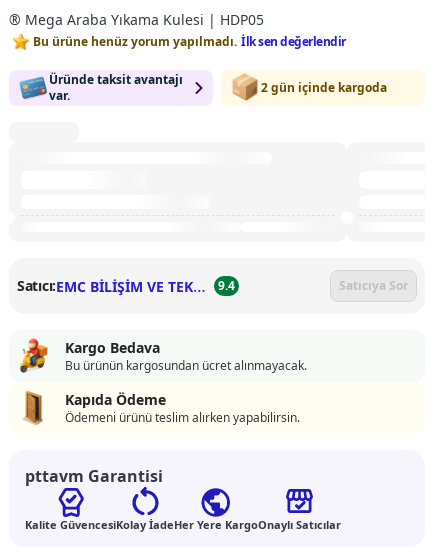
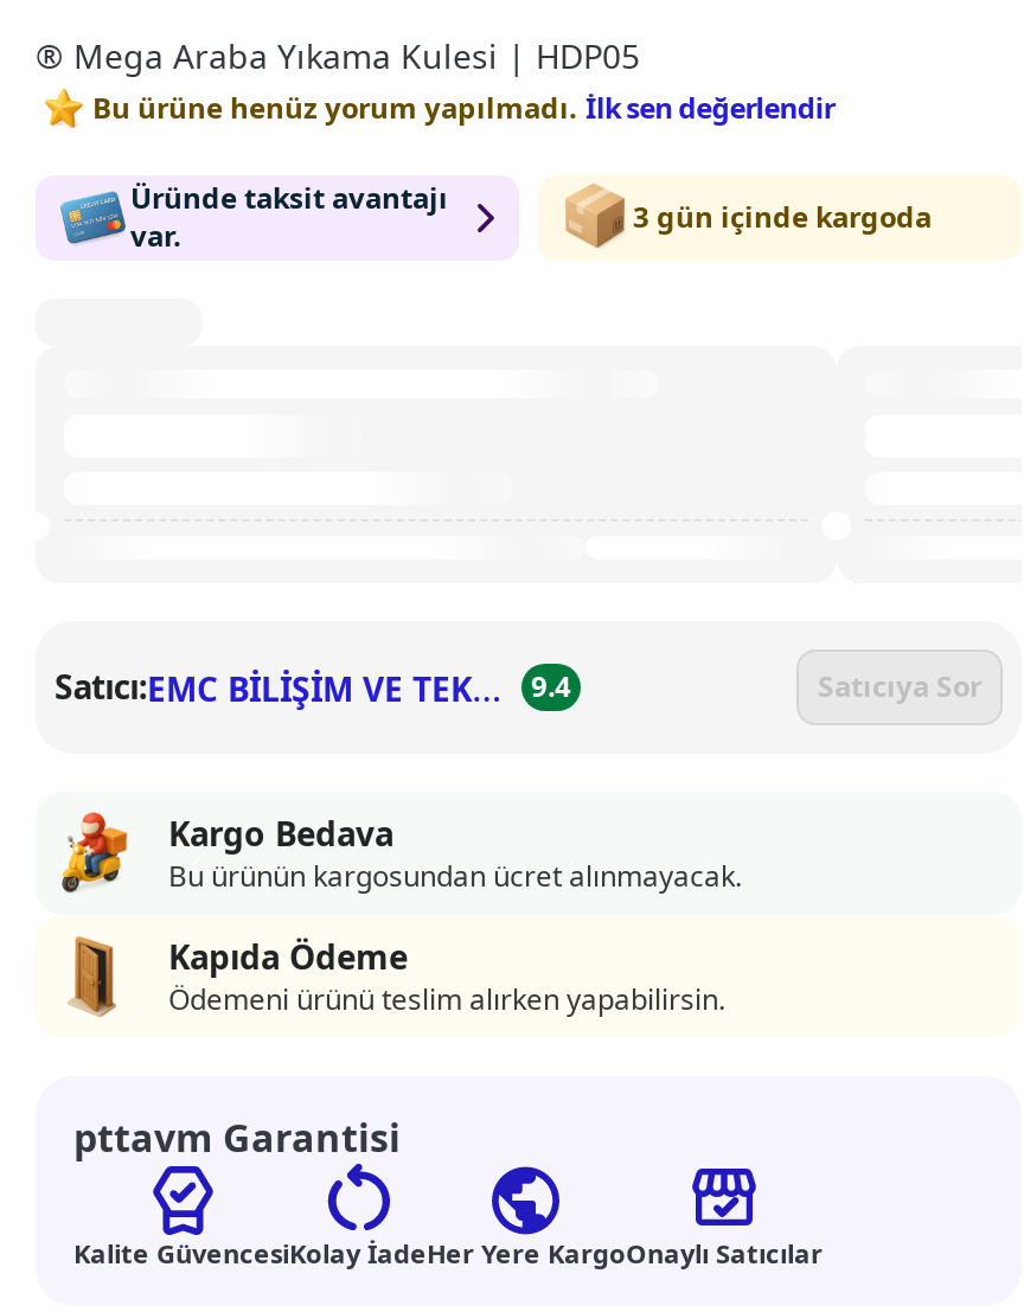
[261,79,387,96] 2 gün içinde kargoda -> [633,198,932,238] 3 gün içinde kargoda

